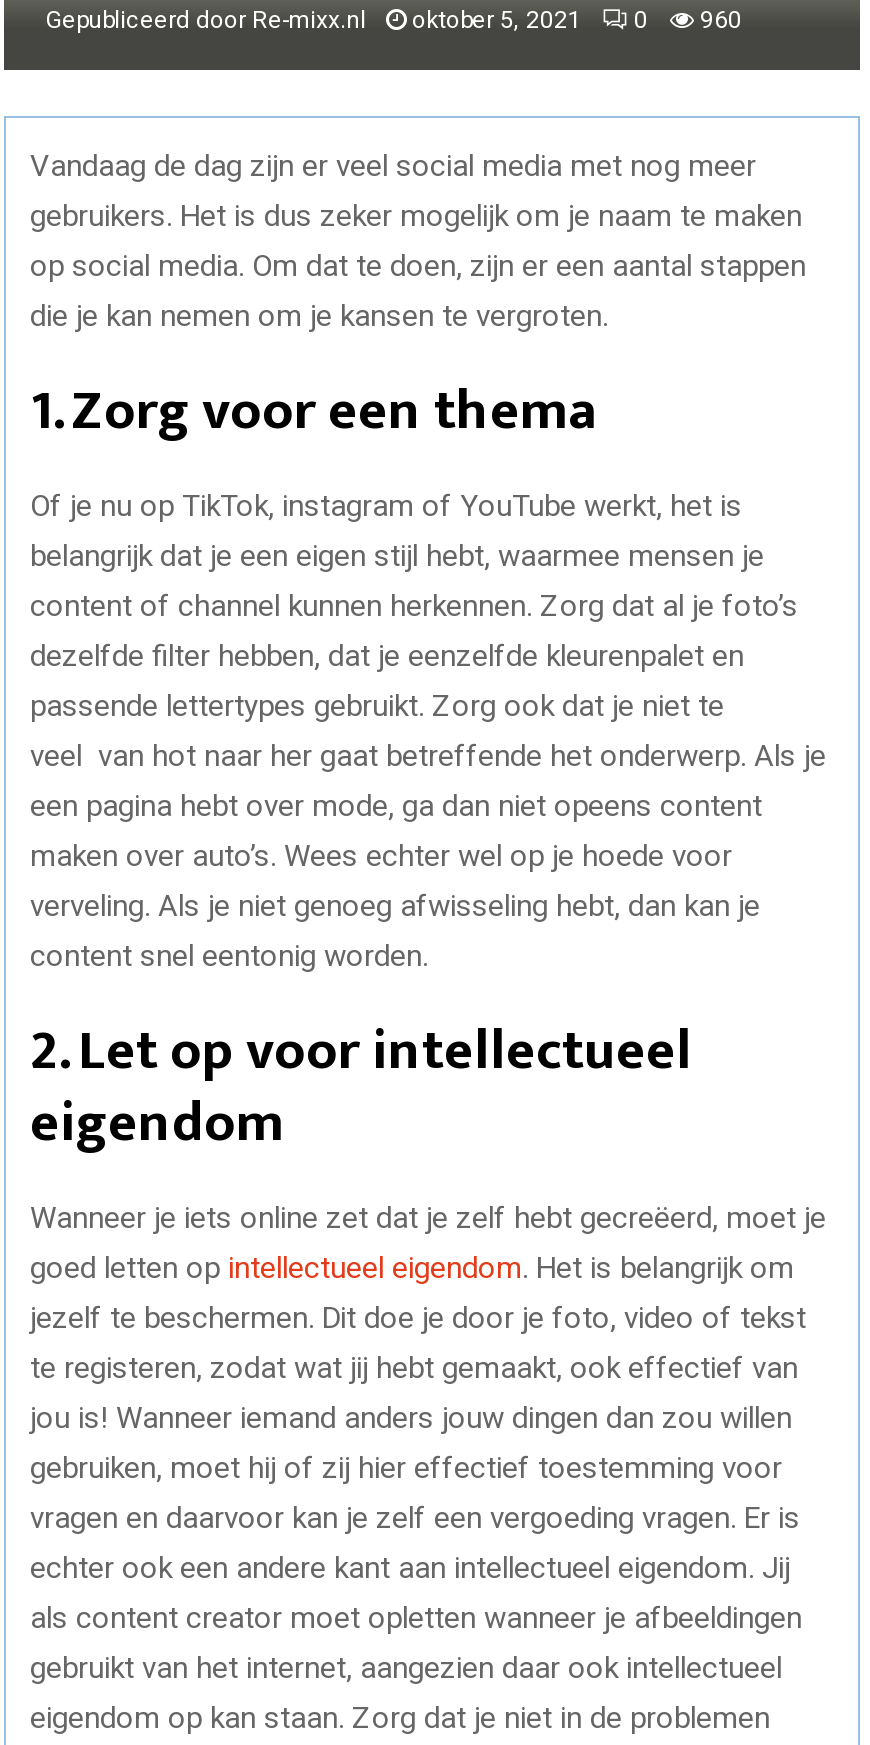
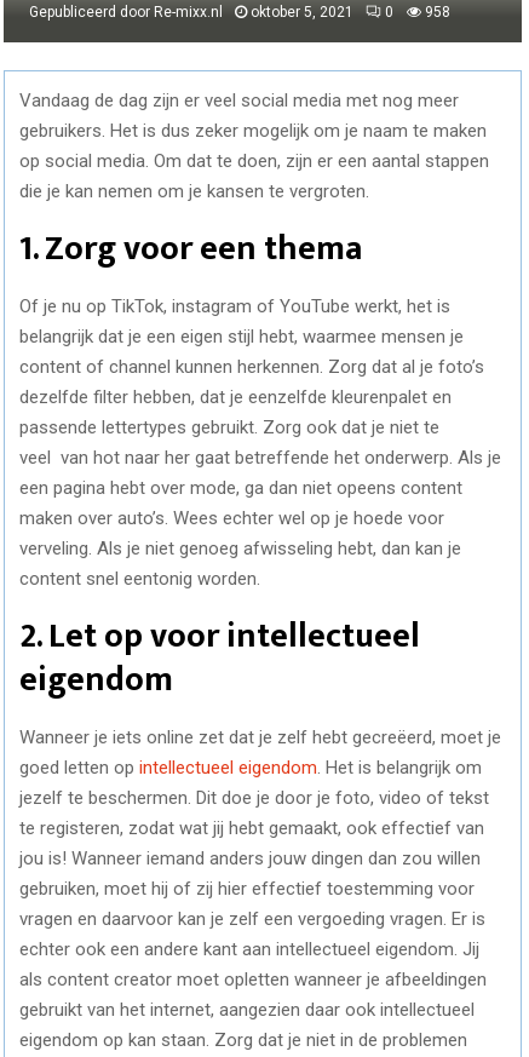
[46,6,742,34] Gepubliceerd door Re-mixx.nl oktober 5, 2021 0 960 -> [29,4,450,21] Gepubliceerd door Re-mixx.nl oktober 5, 2021 0 958

